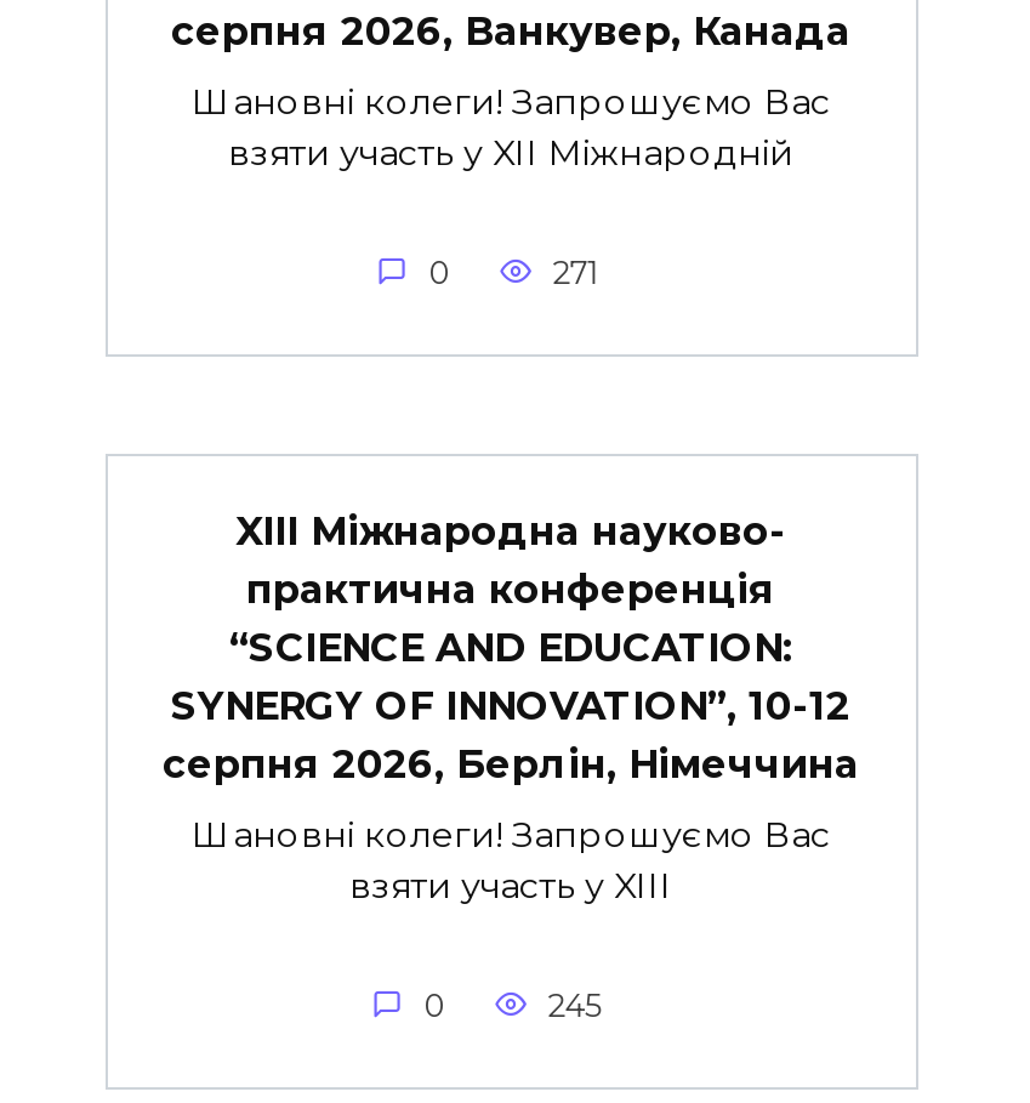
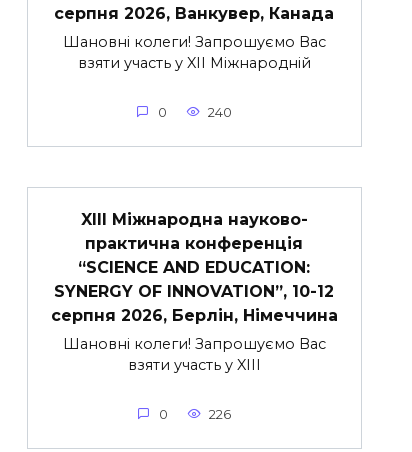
[552,255,596,291] 271 -> [208,105,232,120] 240
[548,987,601,1024] 245 -> [209,407,231,422] 226

